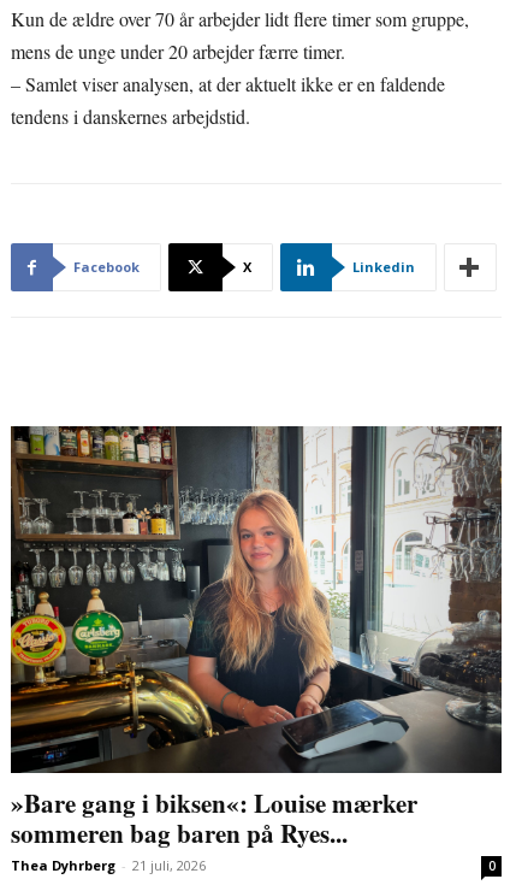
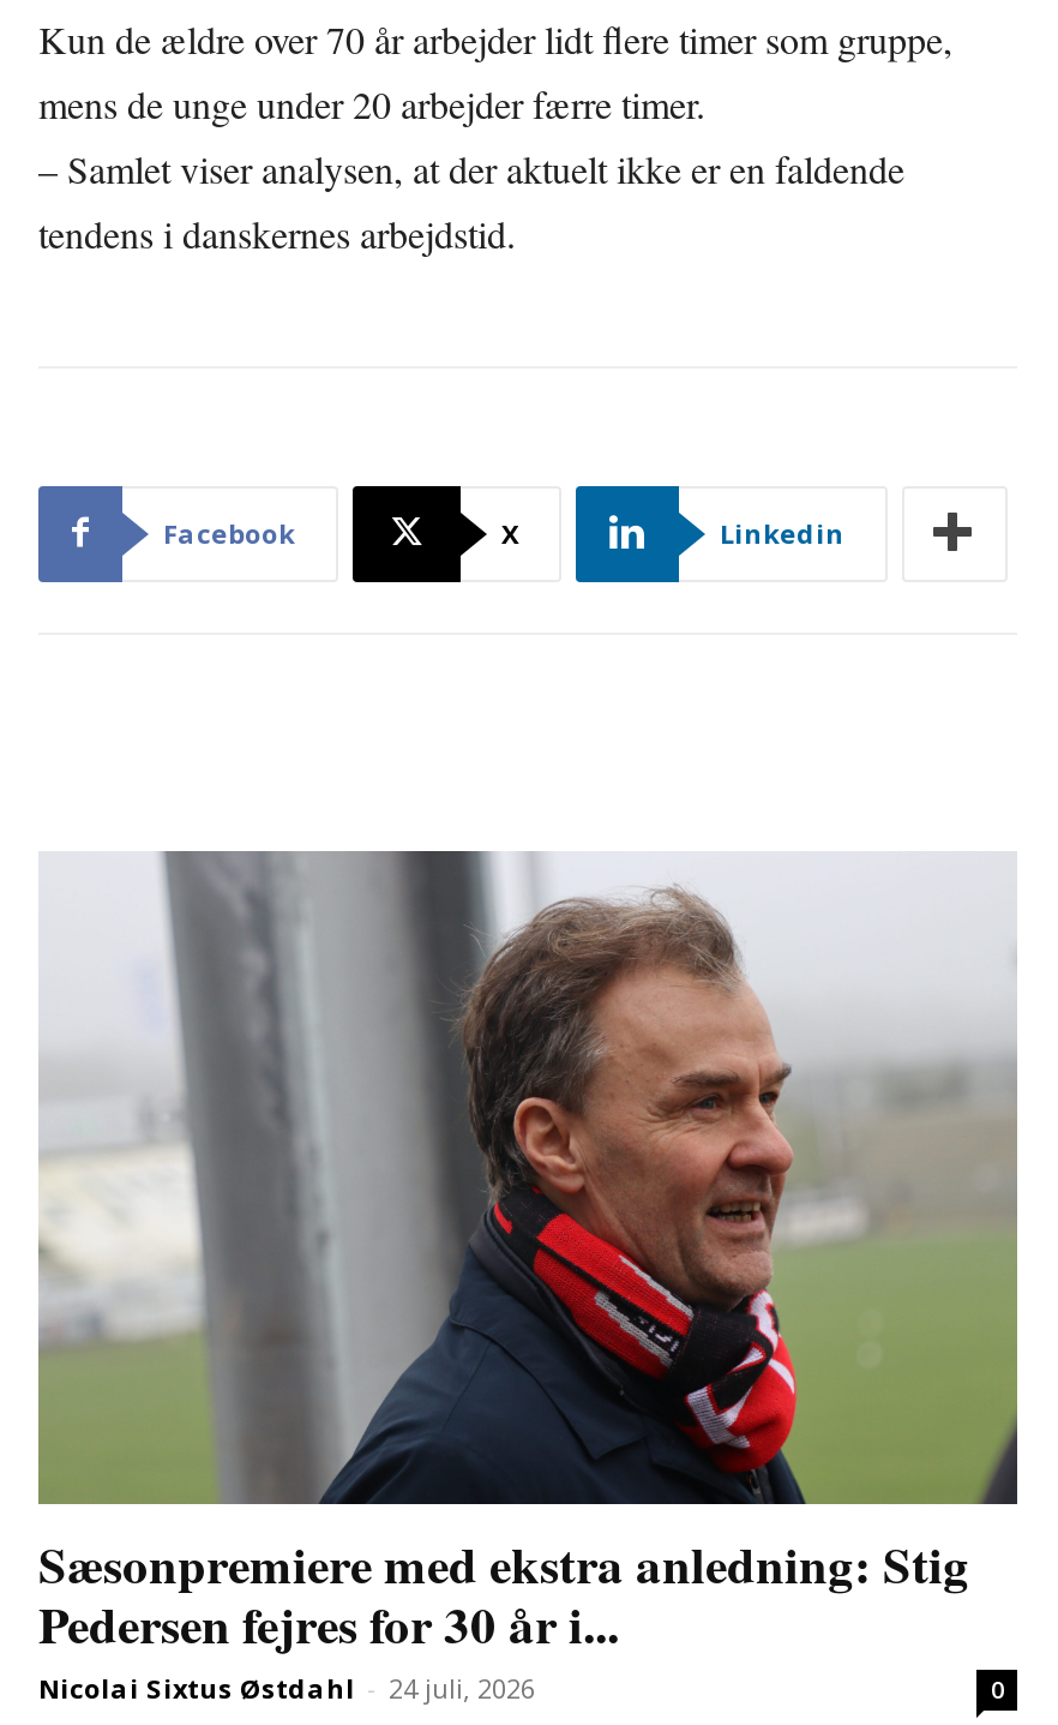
[10,425,503,875] [image] | »Bare gang i biksen«: Louise mærker | sommeren bag baren på Ryes... | Thea Dyhrberg - 21 juli, 2026 -> [36,850,1020,1705] [image] | Sæsonpremiere med ekstra anledning: Stig | Pedersen fejres for 30 år i... | Nicolai Sixtus Østdahl - 24 juli, 2026

